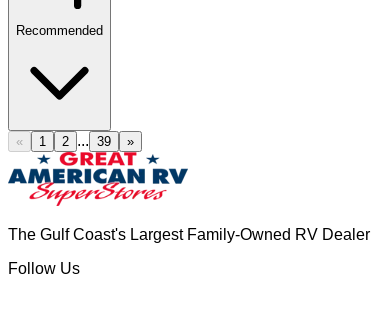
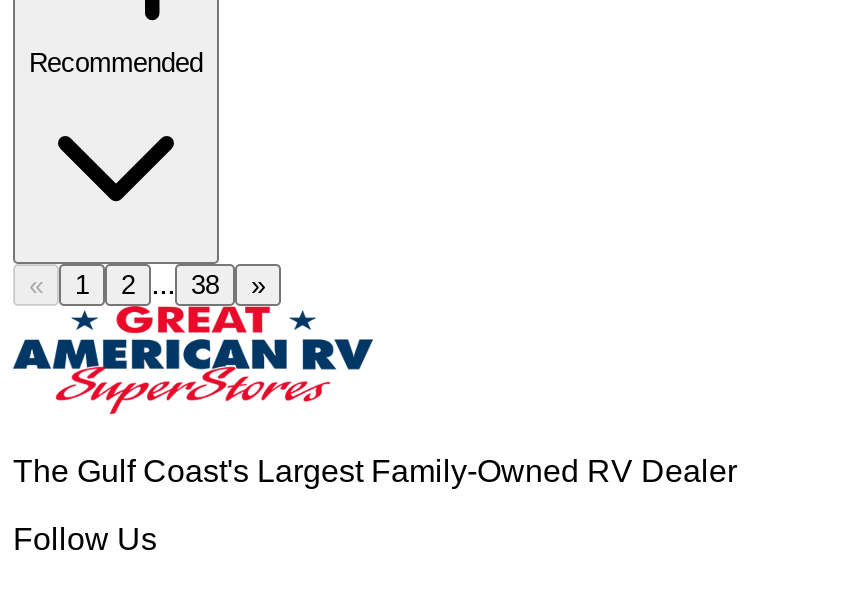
[62,132,111,149] 2 ... 39 -> [121,265,219,299] 2 ... 38

